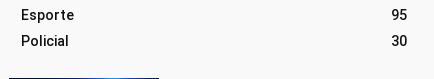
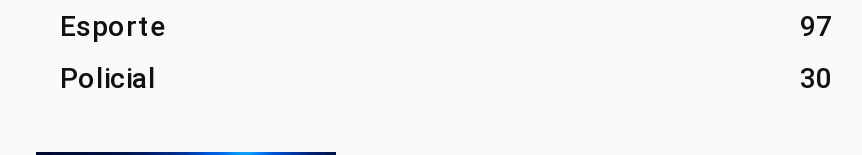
[391,7,407,23] 95 -> [800,11,832,43] 97

